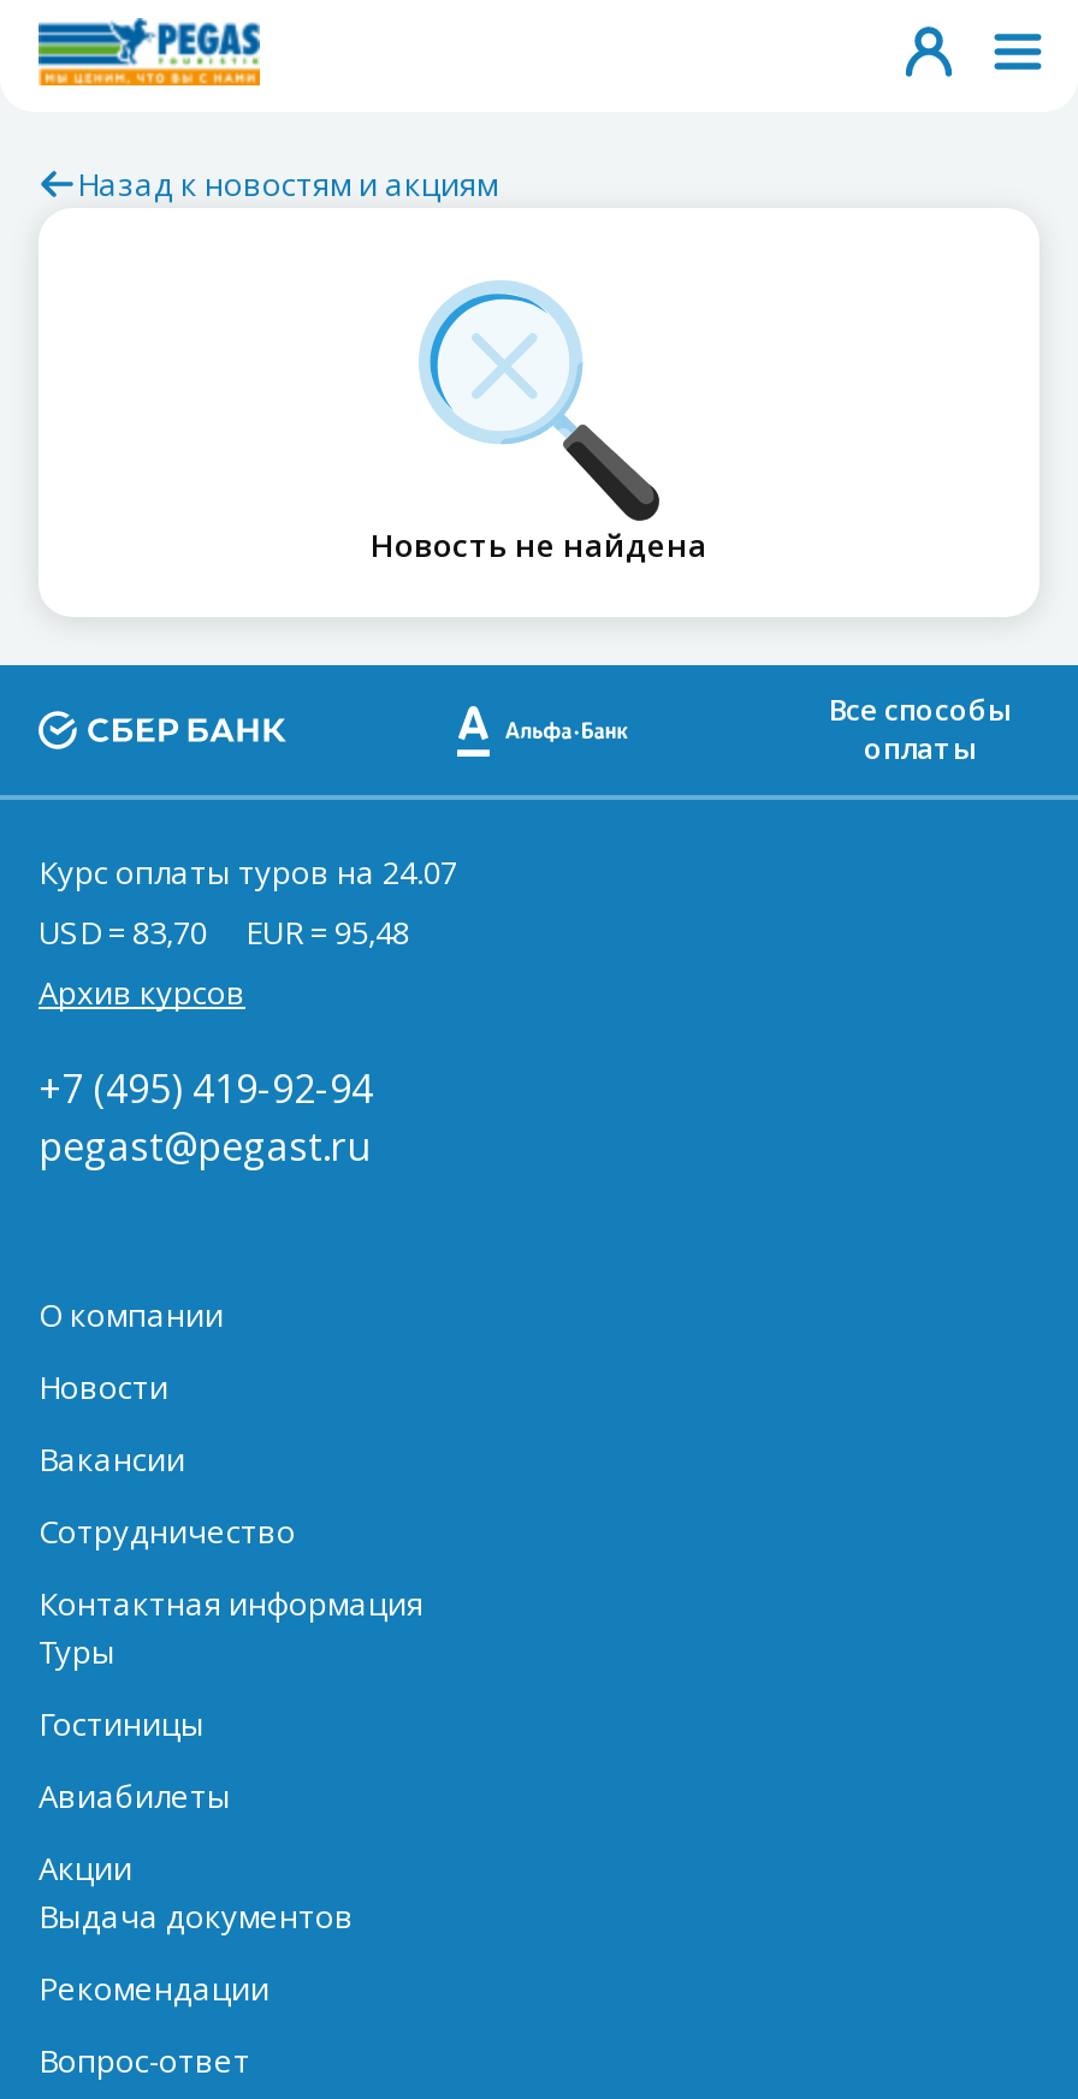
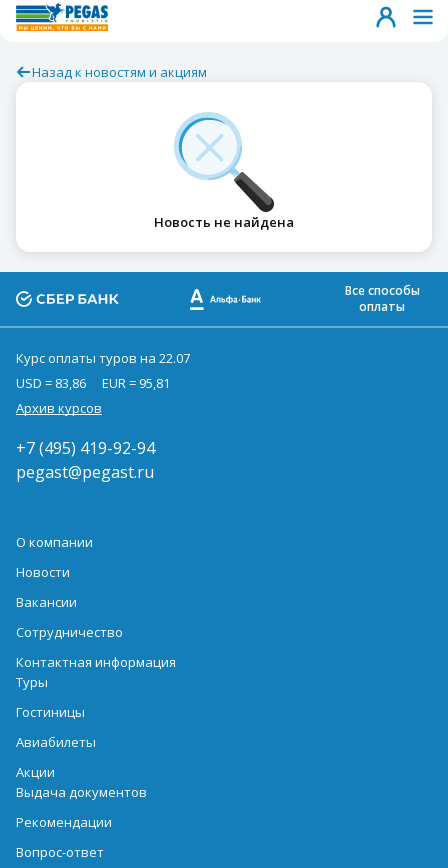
[38,850,457,894] Курс оплаты туров на 24.07 -> [16,349,190,367] Курс оплаты туров на 22.07
[38,911,207,954] USD = 83,70 -> [16,374,86,392] USD = 83,86
[245,911,409,954] EUR = 95,48 -> [102,374,170,392] EUR = 95,81

